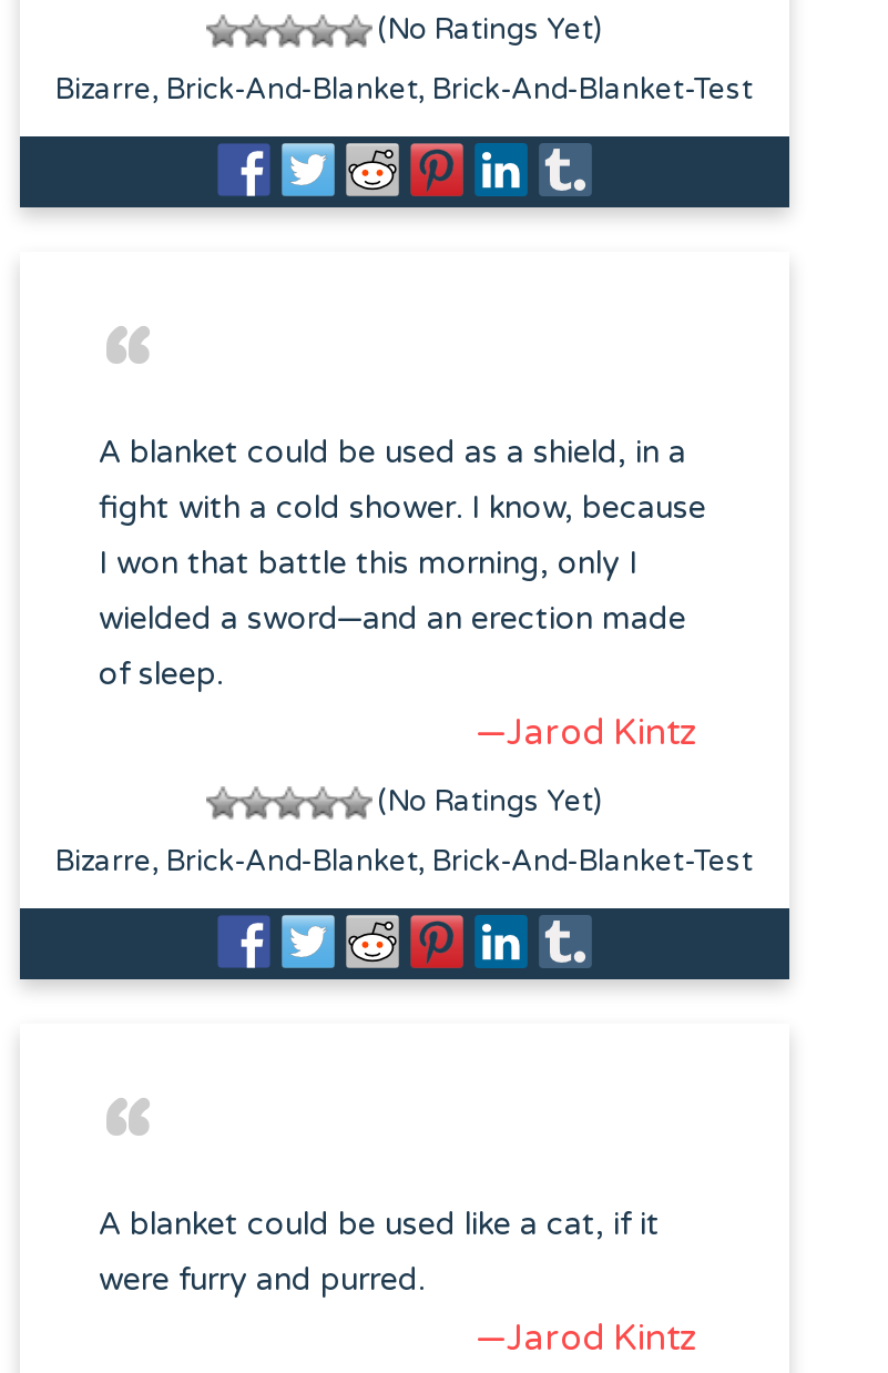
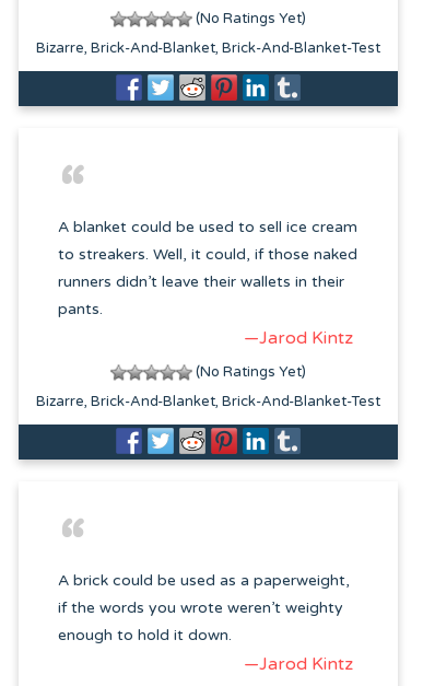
[99,434,706,693] A blanket could be used as a shield, in a | fight with a cold shower. I know, because | I won that battle this morning, only I | wielded a sword—and an erection made | of sleep. -> [57,218,357,318] A blanket could be used to sell ice cream | to streakers. Well, it could, if those naked | runners didn’t leave their wallets in their | pants.
moved [54,711,753,879] -> [36,327,380,410]: —Jarod Kintz | (No Ratings Yet) | Bizarre Brick-And-Blanket Brick-And-Blanket-Test
[99,1206,660,1299] A blanket could be used like a cat, if it | were furry and purred. -> [57,571,349,644] A brick could be used as a paperweight, | if the words you wrote weren’t weighty | enough to hold it down.

